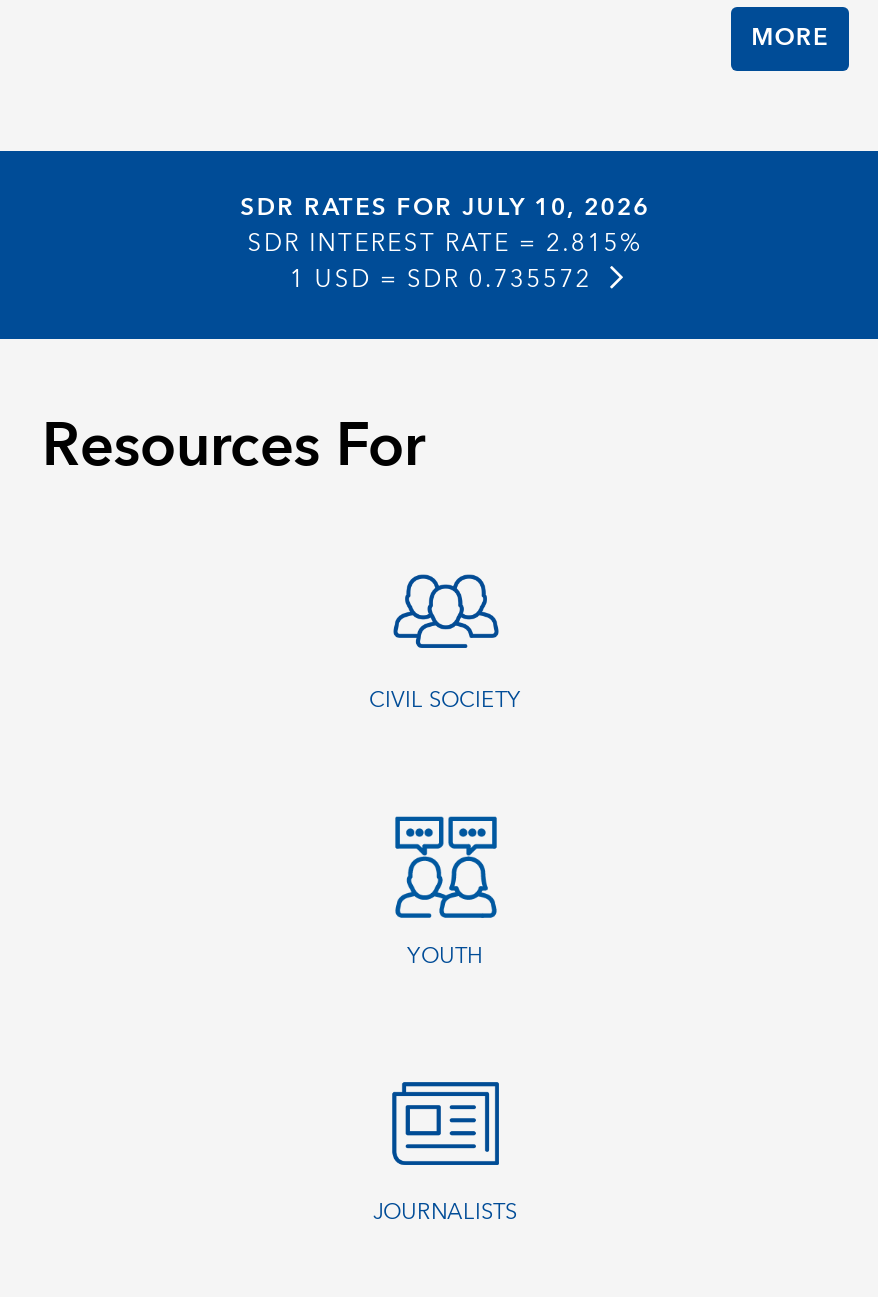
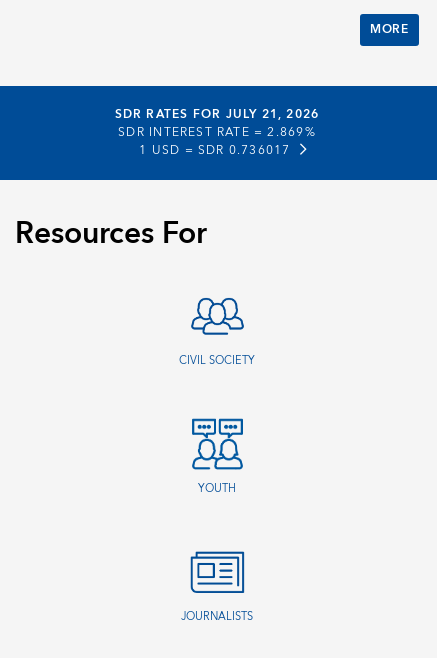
[240,186,650,228] SDR RATES FOR JULY 10, 2026 -> [115,104,319,125] SDR RATES FOR JULY 21, 2026
[247,222,642,264] SDR INTEREST RATE = 2.815% -> [118,122,316,143] SDR INTEREST RATE = 2.869%
[290,258,592,300] 1 USD = SDR 0.735572 -> [139,140,290,161] 1 USD = SDR 0.736017

